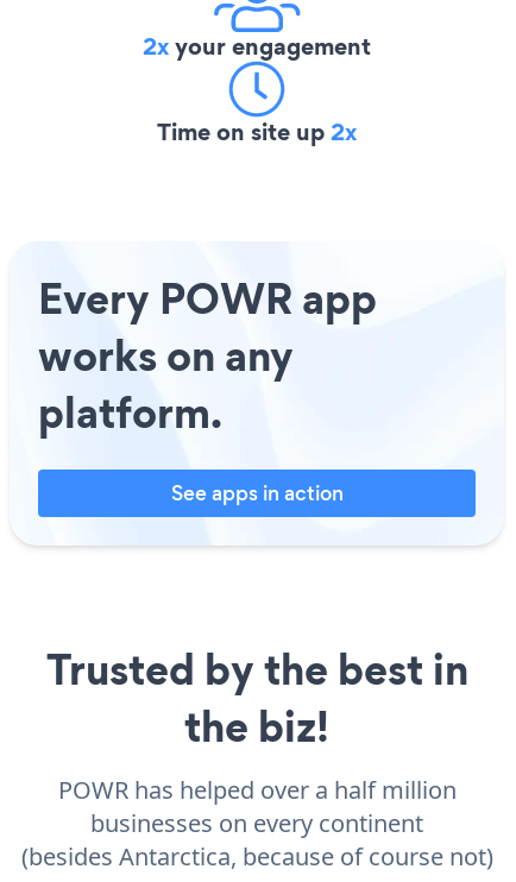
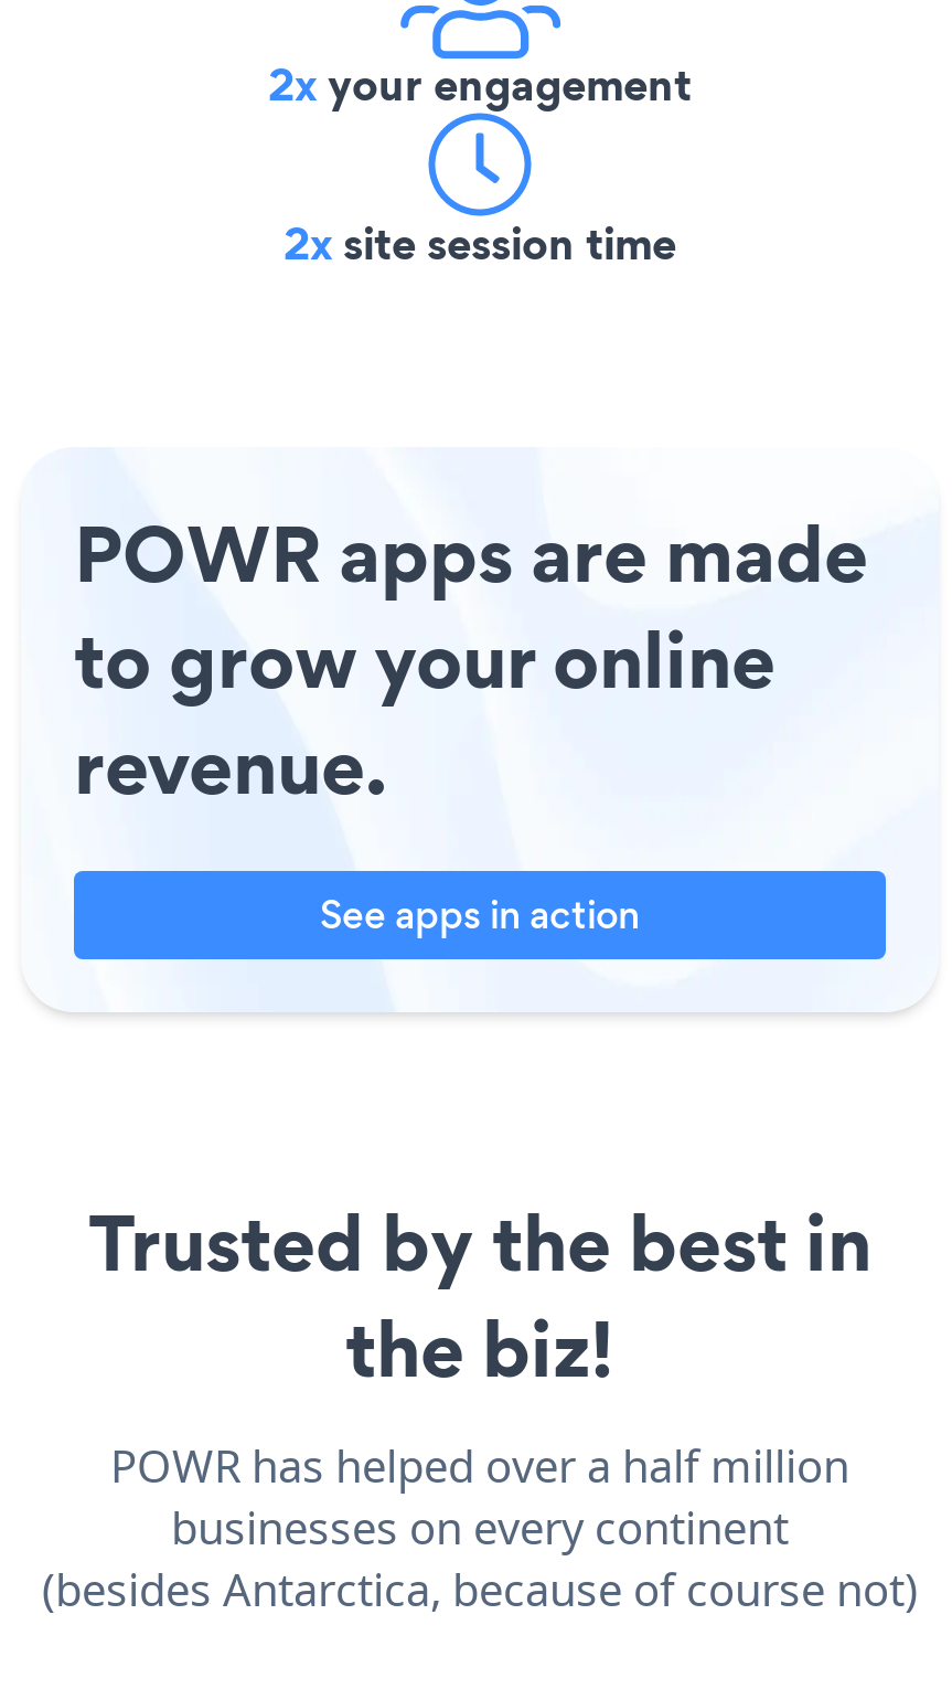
[157,115,357,148] Time on site up 2x -> [284,214,676,276] 2x site session time
[38,269,377,442] Every POWR app | works on any | platform. -> [74,499,868,821] POWR apps are made | to grow your online | revenue.

